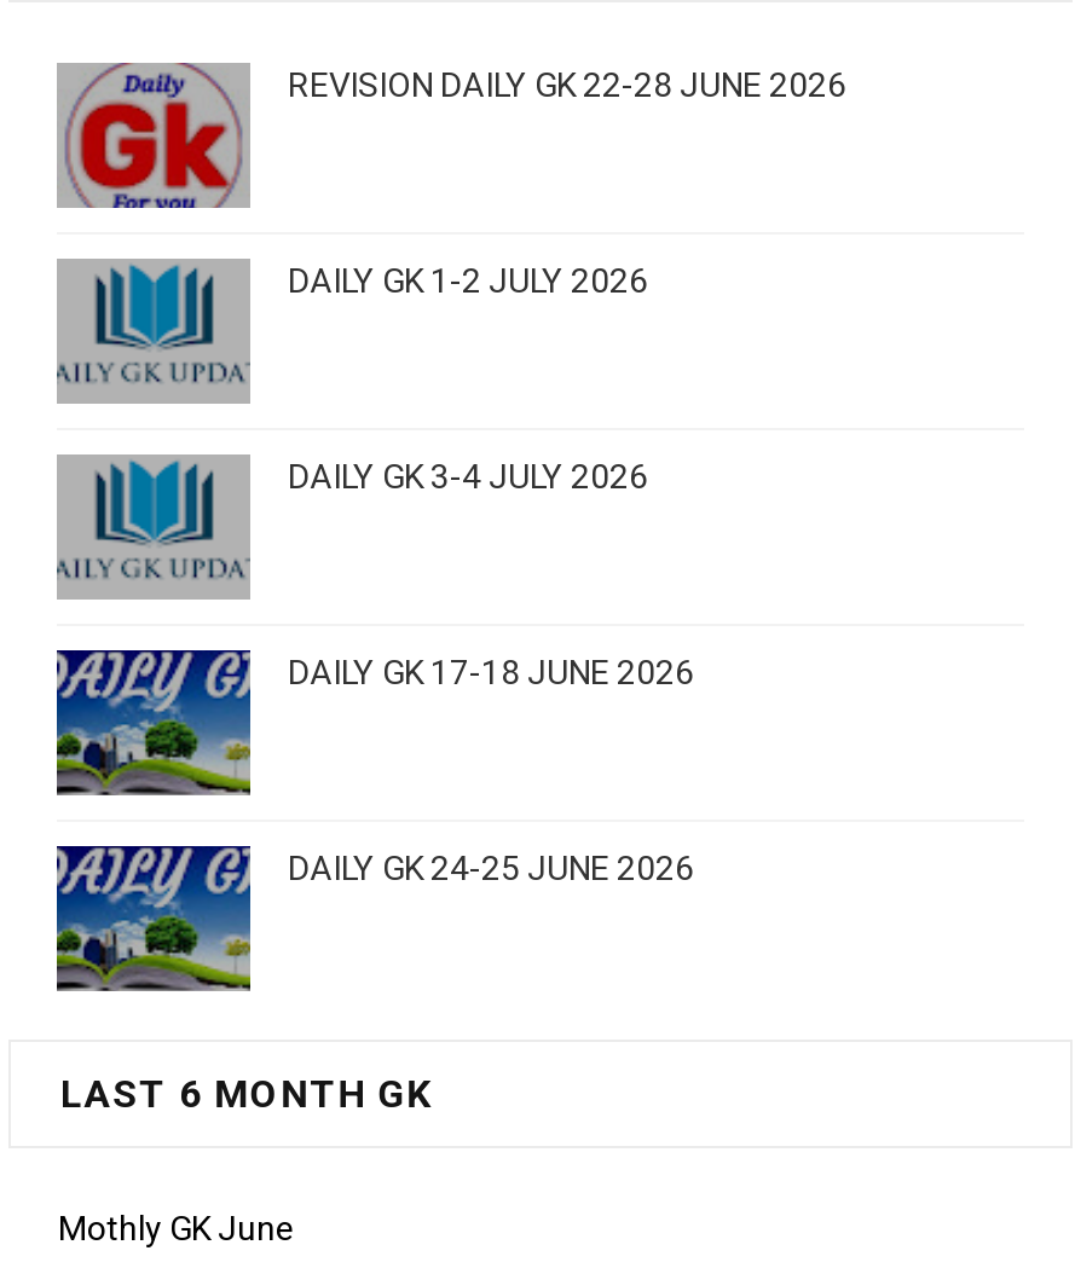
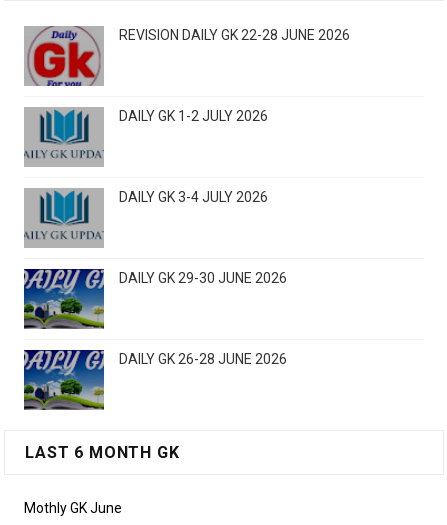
[288,653,694,691] DAILY GK 17-18 JUNE 2026 -> [119,270,287,286] DAILY GK 29-30 JUNE 2026
[288,849,694,887] DAILY GK 24-25 JUNE 2026 -> [119,351,287,367] DAILY GK 26-28 JUNE 2026

